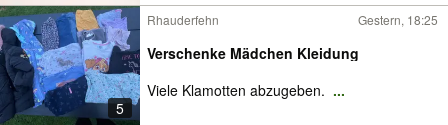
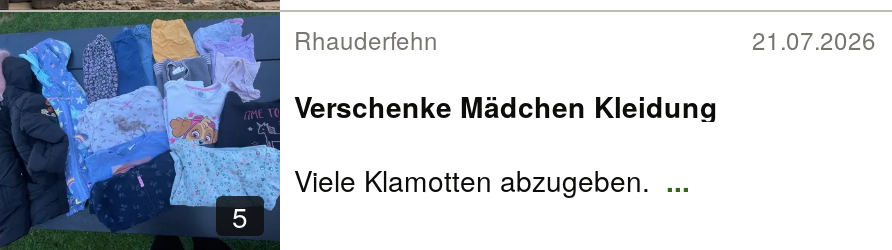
[358,11,438,28] Gestern, 18:25 -> [752,22,876,56] 21.07.2026

